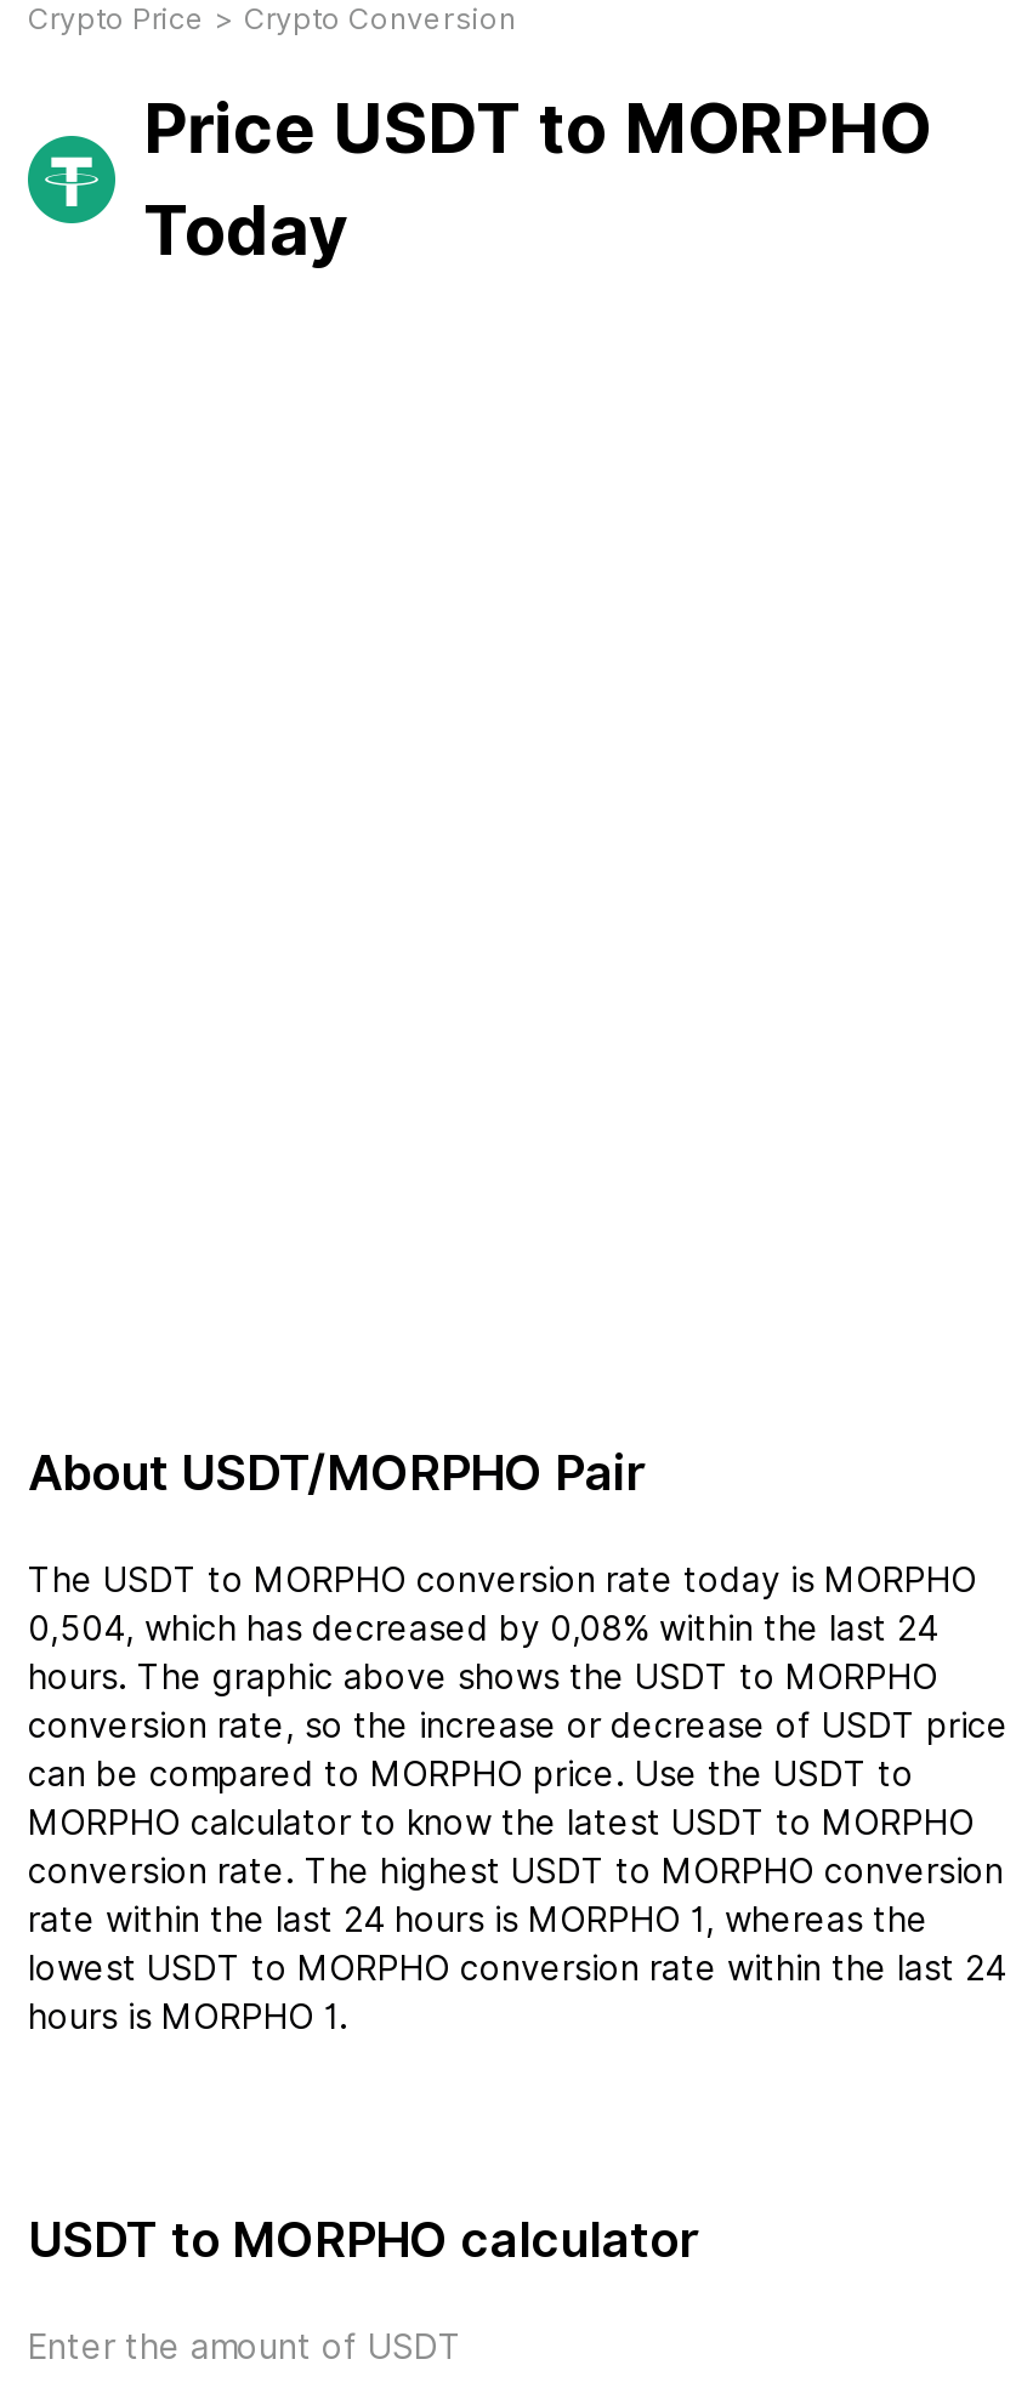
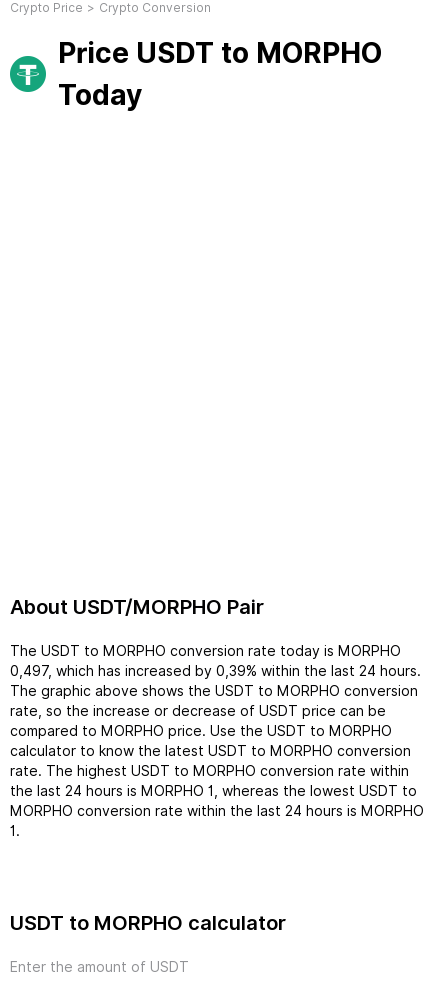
[28,1609,1009,2036] 0,504, which has decreased by 0,08% within the last 24 | hours. The graphic above shows the USDT to MORPHO | conversion rate, so the increase or decrease of USDT price | can be compared to MORPHO price. Use the USDT to | MORPHO calculator to know the latest USDT to MORPHO | conversion rate. The highest USDT to MORPHO conversion | rate within the last 24 hours is MORPHO 1, whereas the | lowest USDT to MORPHO conversion rate within the last 24 | hours is MORPHO 1. -> [10,663,424,839] 0,497, which has increased by 0,39% within the last 24 hours. | The graphic above shows the USDT to MORPHO conversion | rate, so the increase or decrease of USDT price can be | compared to MORPHO price. Use the USDT to MORPHO | calculator to know the latest USDT to MORPHO conversion | rate. The highest USDT to MORPHO conversion rate within | the last 24 hours is MORPHO 1, whereas the lowest USDT to | MORPHO conversion rate within the last 24 hours is MORPHO | 1.

